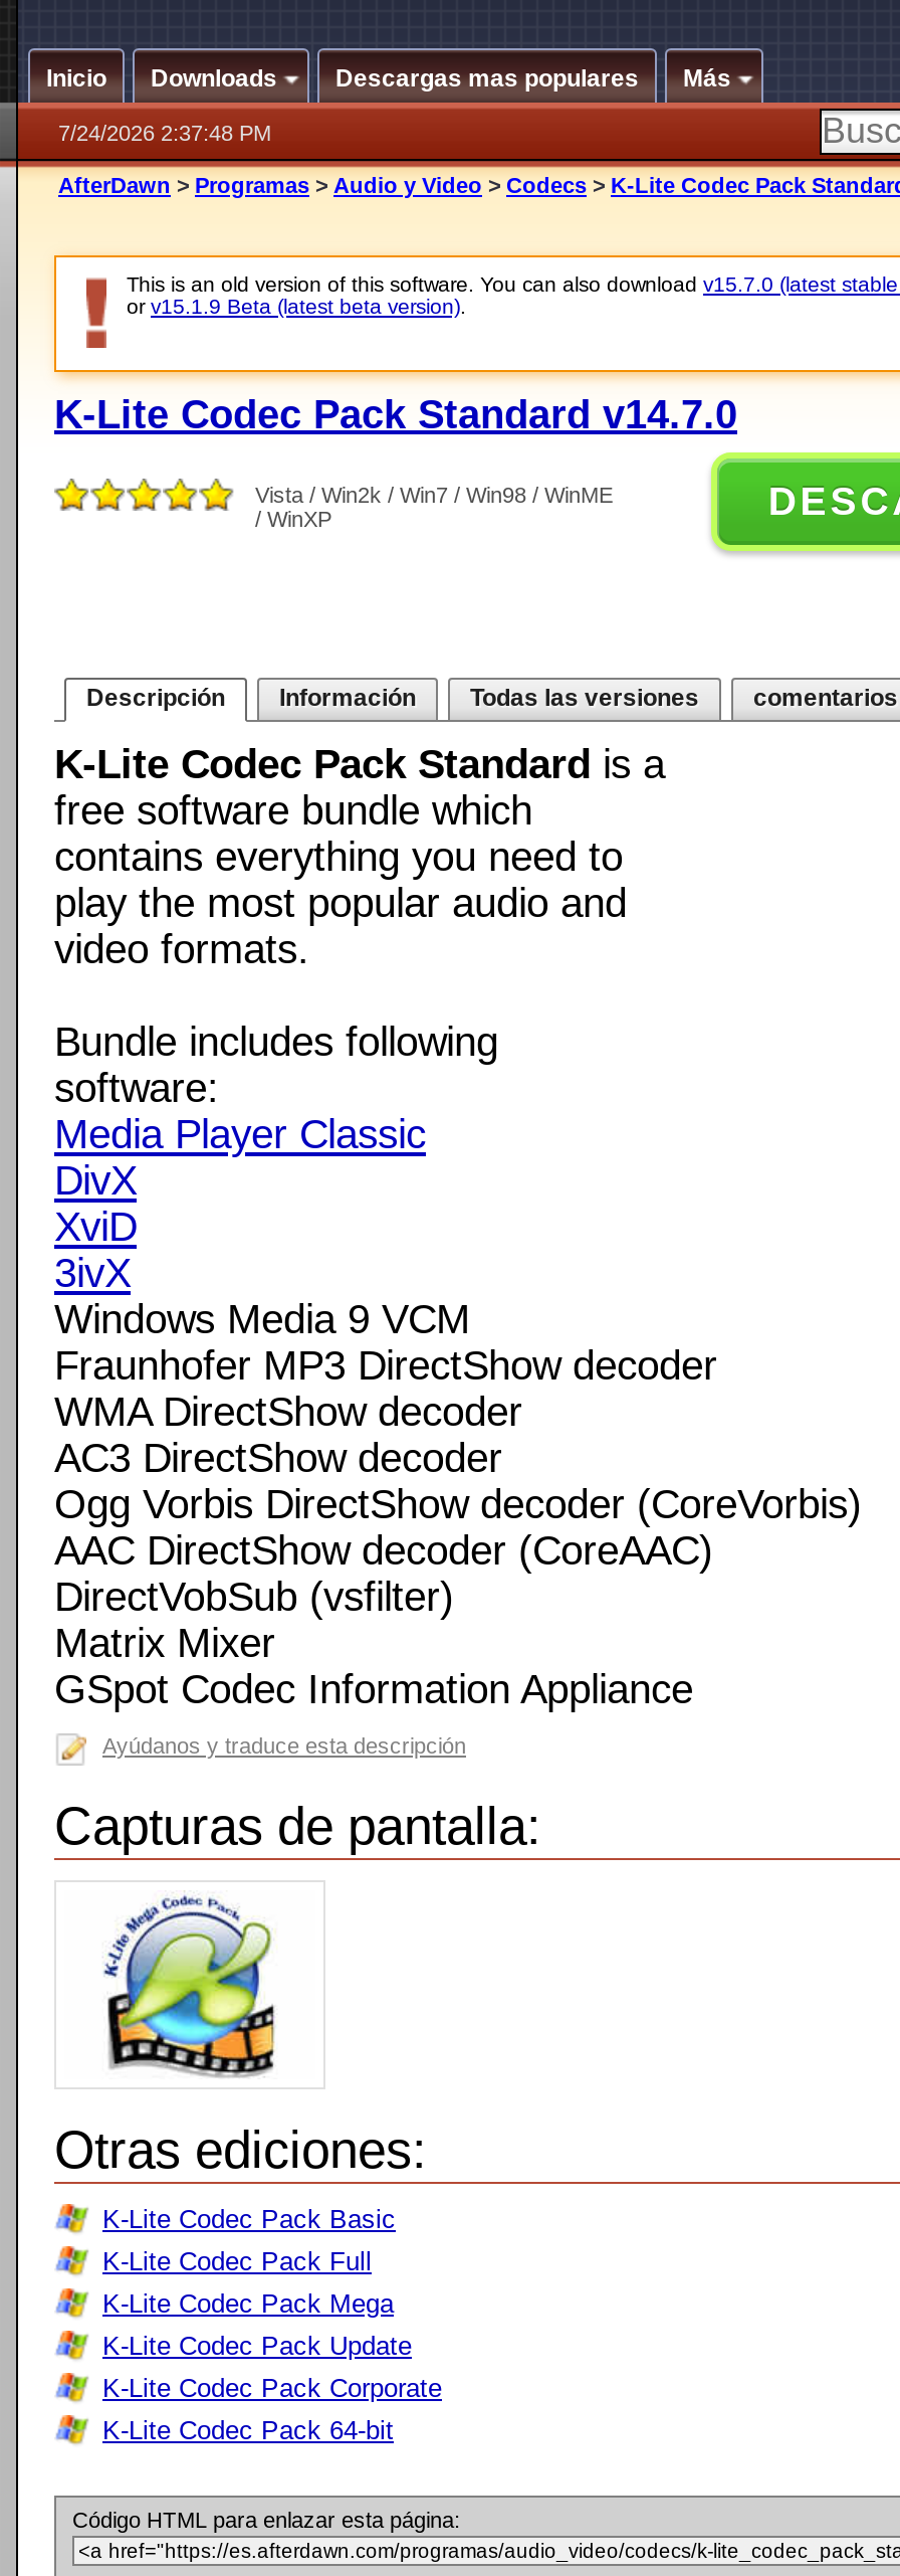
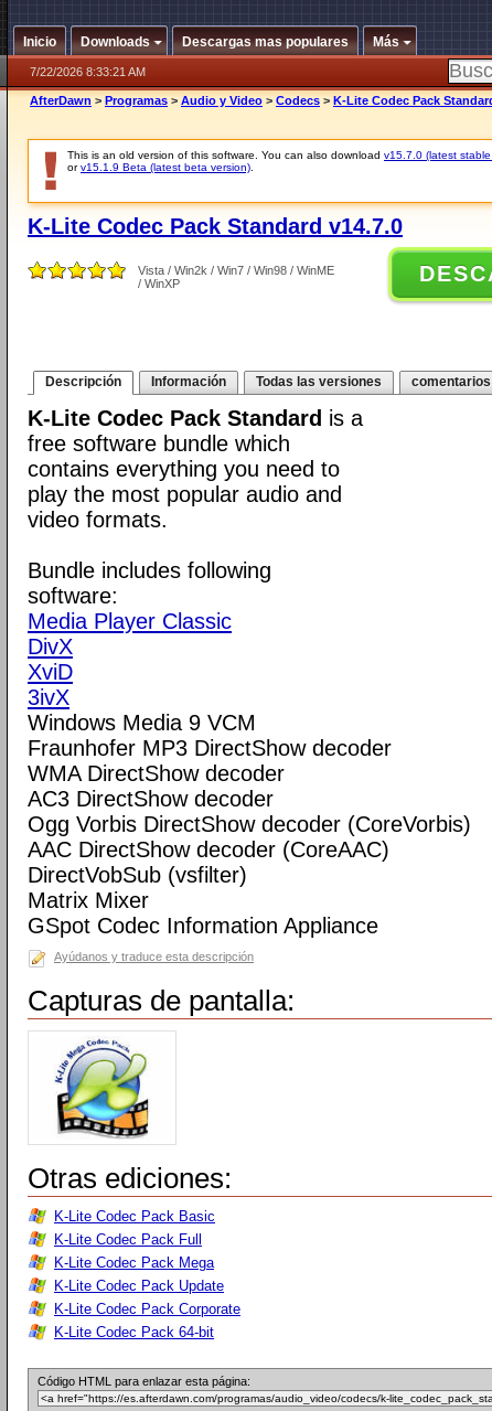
[58,121,271,145] 7/24/2026 2:37:48 PM -> [30,65,146,78] 7/22/2026 8:33:21 AM

